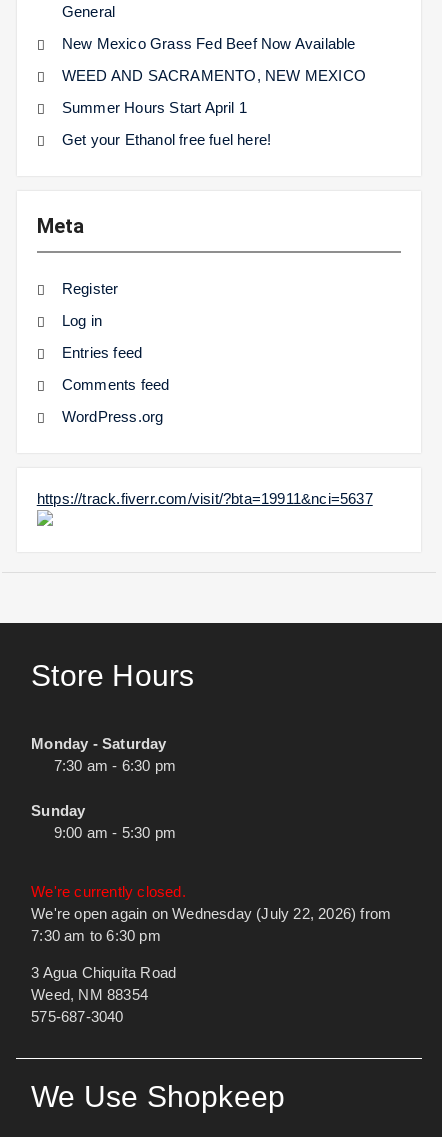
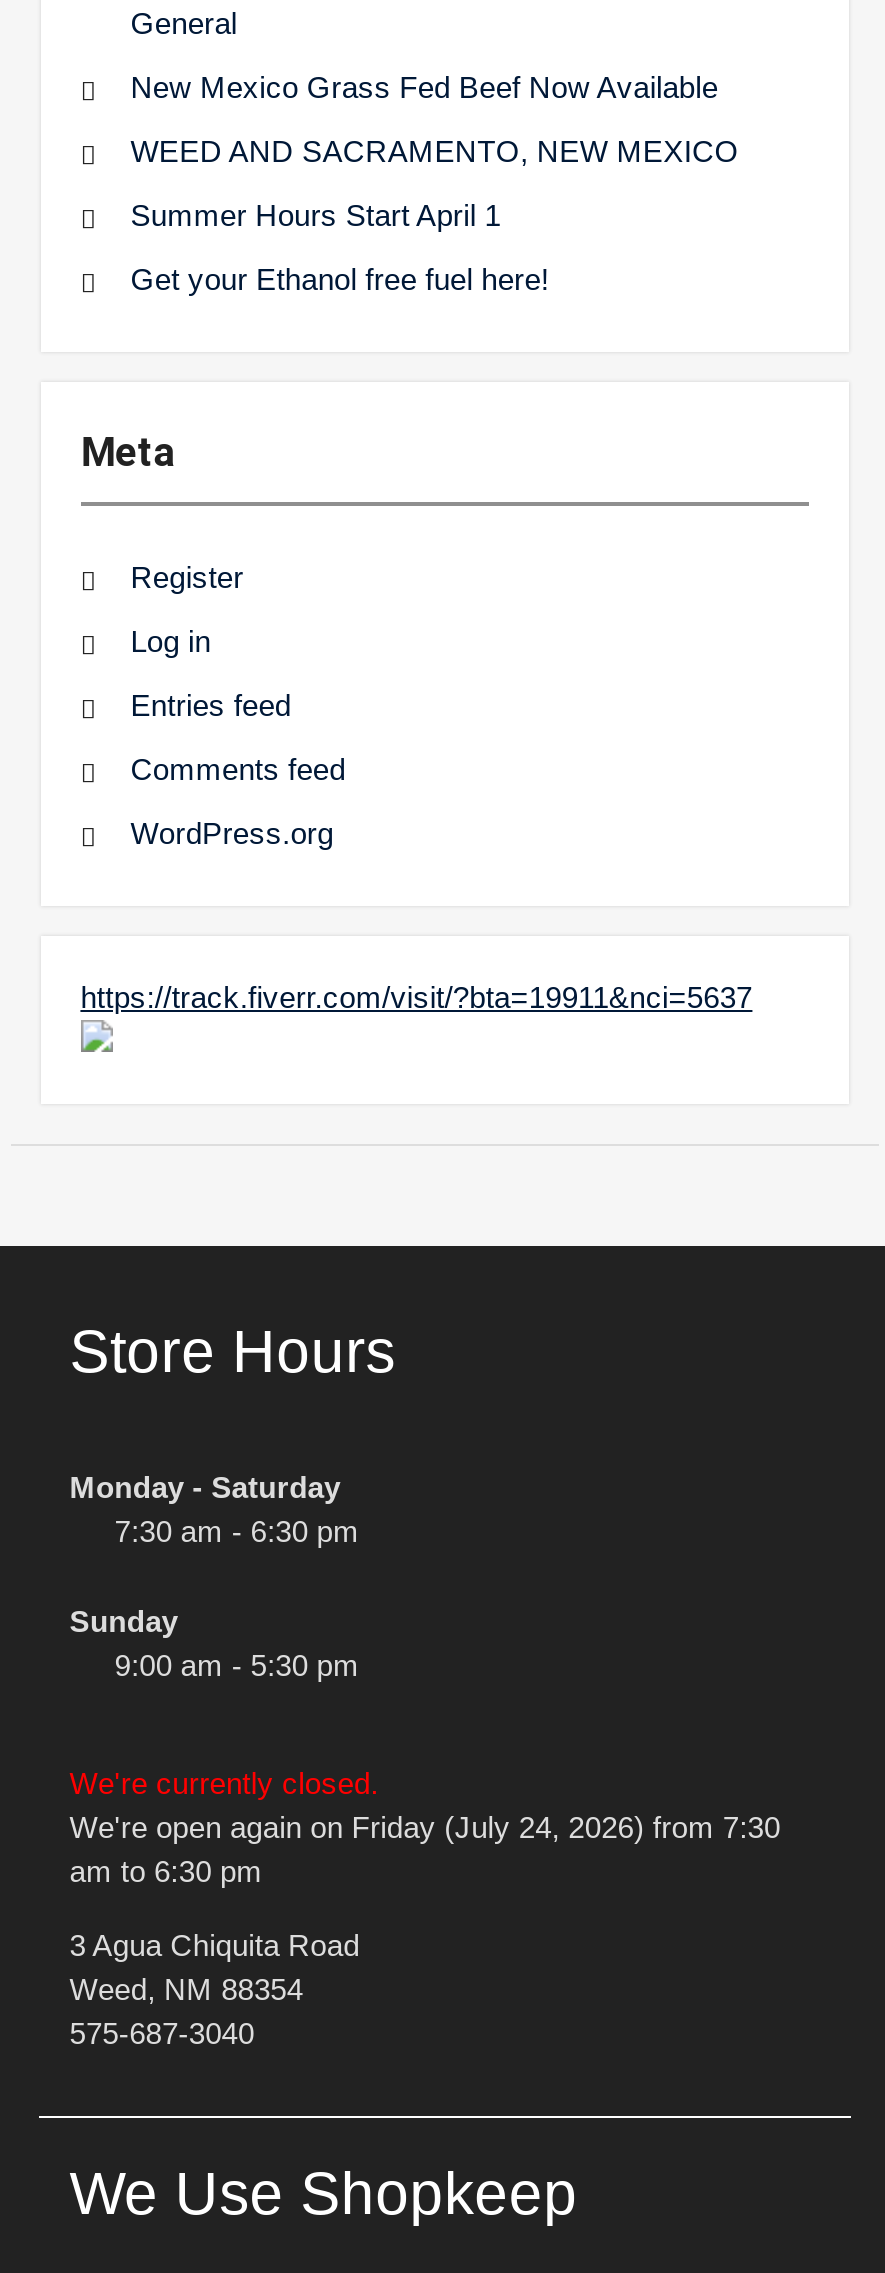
[31,905,391,944] We're open again on Wednesday (July 22, 2026) from | 7:30 am to 6:30 pm -> [70,1810,780,1888] We're open again on Friday (July 24, 2026) from 7:30 | am to 6:30 pm

